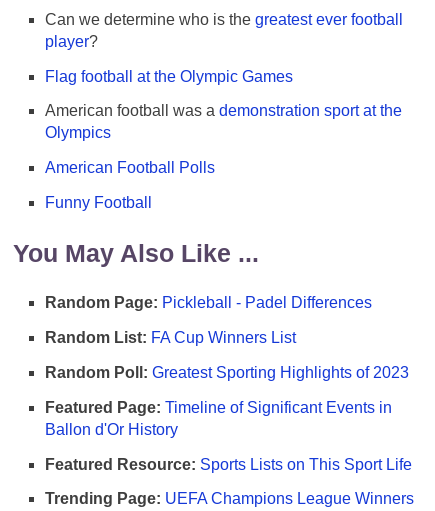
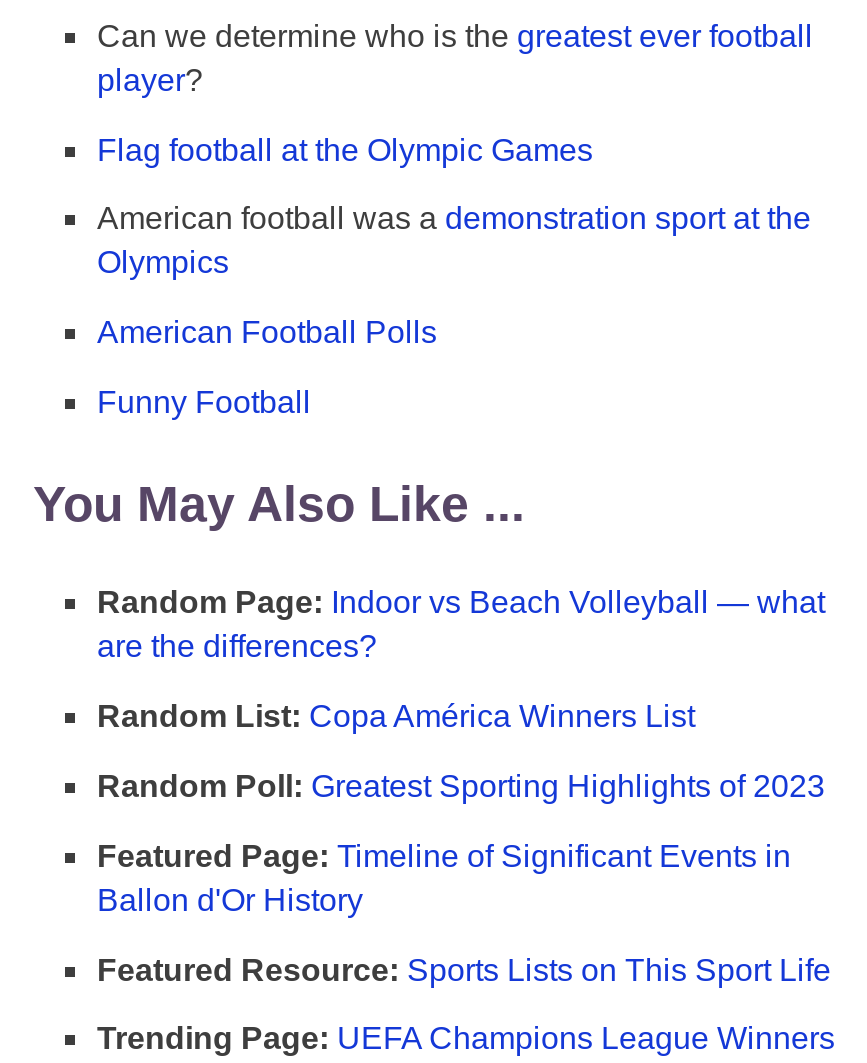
[45,294,372,311] Random Page: Pickleball - Padel Differences -> [97,586,825,664] Random Page: Indoor vs Beach Volleyball — what | are the differences?
[45,329,296,346] Random List: FA Cup Winners List -> [97,700,695,734] Random List: Copa América Winners List

